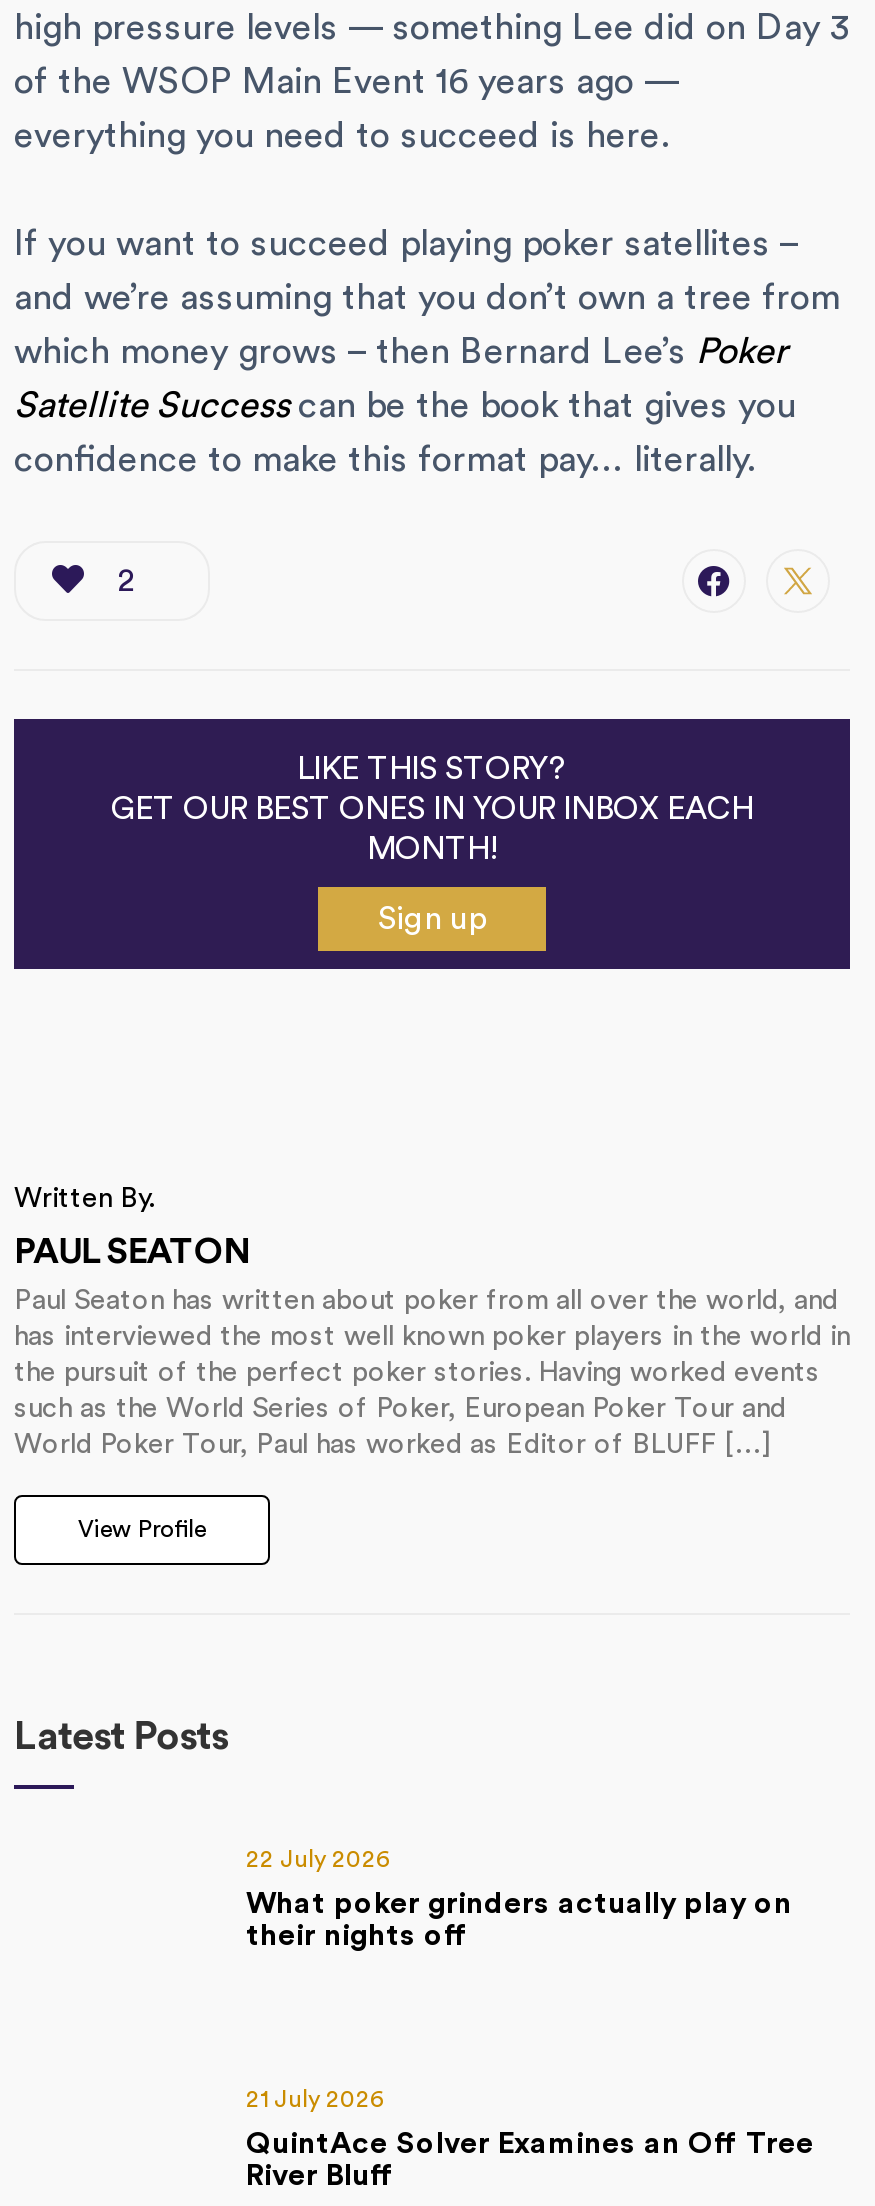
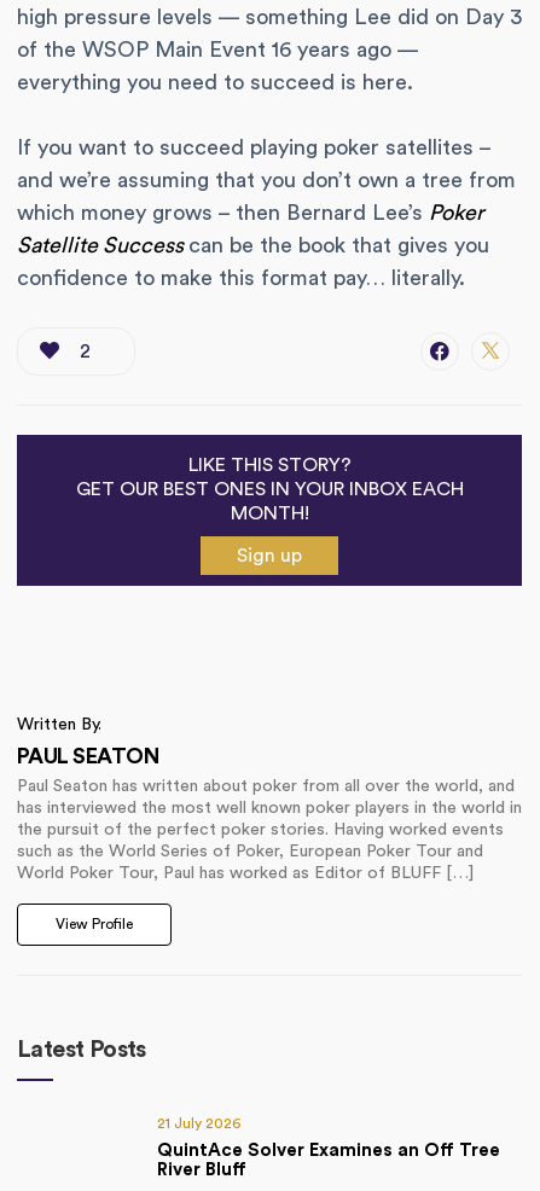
[246,1847,792,1951] 22 July 2026 | What poker grinders actually play on | their nights off -> none

